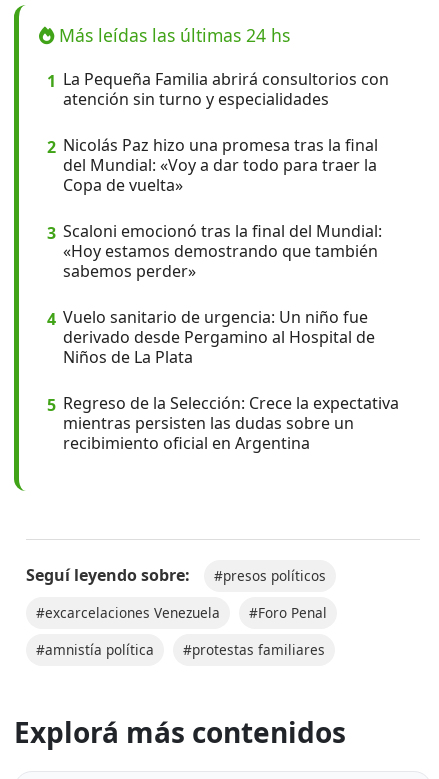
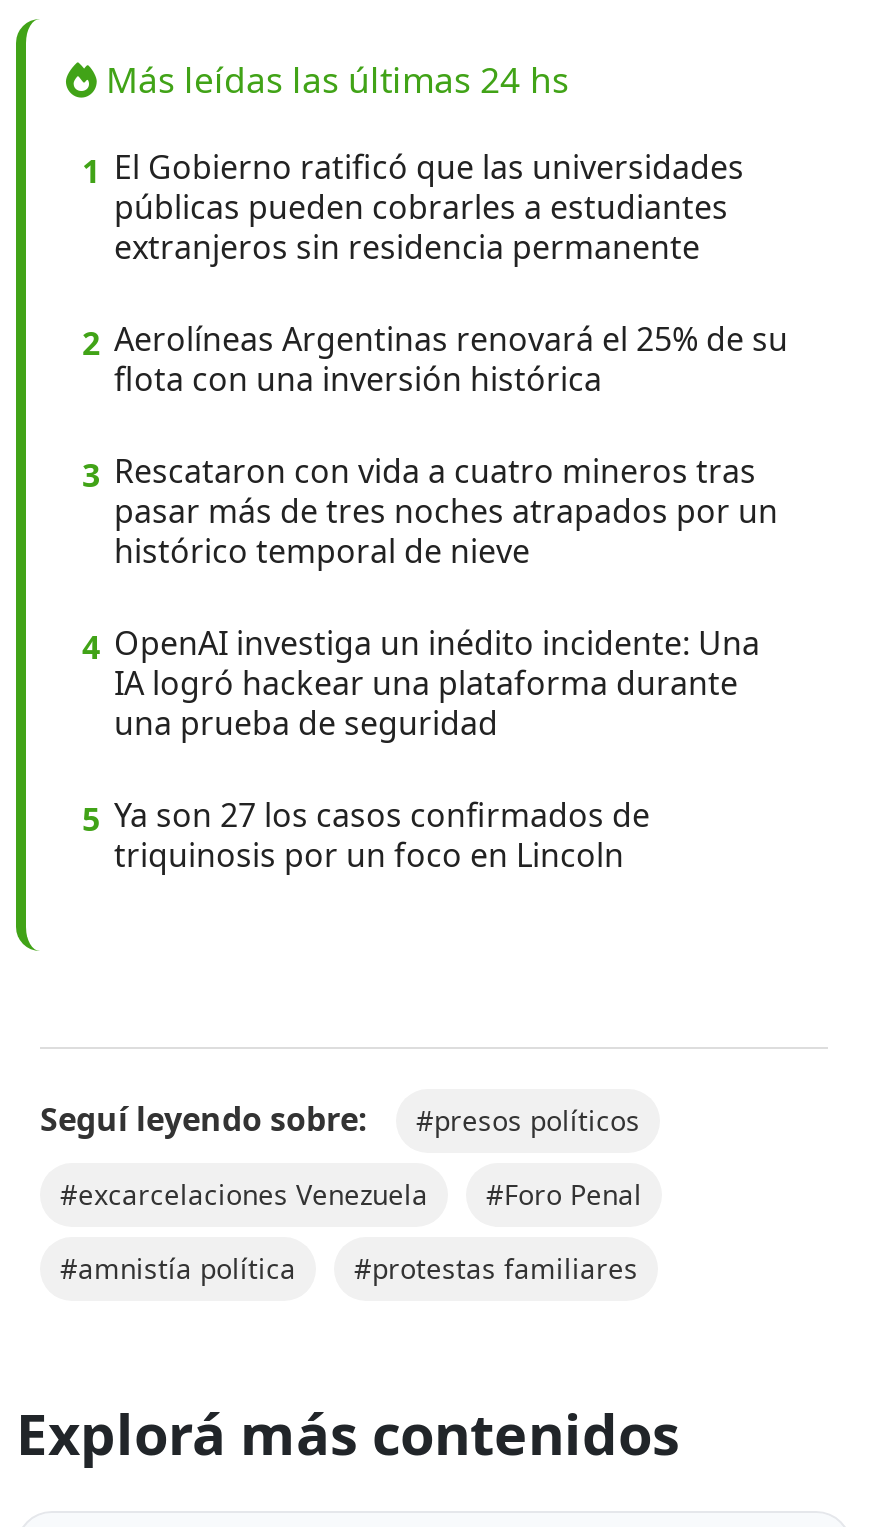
[47,68,389,110] 1 La Pequeña Familia abrirá consultorios con | atención sin turno y especialidades -> [82,146,744,270] 1 El Gobierno ratificó que las universidades | públicas pueden cobrarles a estudiantes | extranjeros sin residencia permanente
[47,134,378,196] 2 Nicolás Paz hizo una promesa tras la final | del Mundial: «Voy a dar todo para traer la | Copa de vuelta» -> [82,318,788,402] 2 Aerolíneas Argentinas renovará el 25% de su | flota con una inversión histórica
[47,220,382,282] 3 Scaloni emocionó tras la final del Mundial: | «Hoy estamos demostrando que también | sabemos perder» -> [82,450,778,574] 3 Rescataron con vida a cuatro mineros tras | pasar más de tres noches atrapados por un | histórico temporal de nieve
[47,306,375,368] 4 Vuelo sanitario de urgencia: Un niño fue | derivado desde Pergamino al Hospital de | Niños de La Plata -> [82,622,760,746] 4 OpenAI investiga un inédito incidente: Una | IA logró hackear una plataforma durante | una prueba de seguridad
[47,392,399,454] 5 Regreso de la Selección: Crece la expectativa | mientras persisten las dudas sobre un | recibimiento oficial en Argentina -> [82,794,650,878] 5 Ya son 27 los casos confirmados de | triquinosis por un foco en Lincoln

